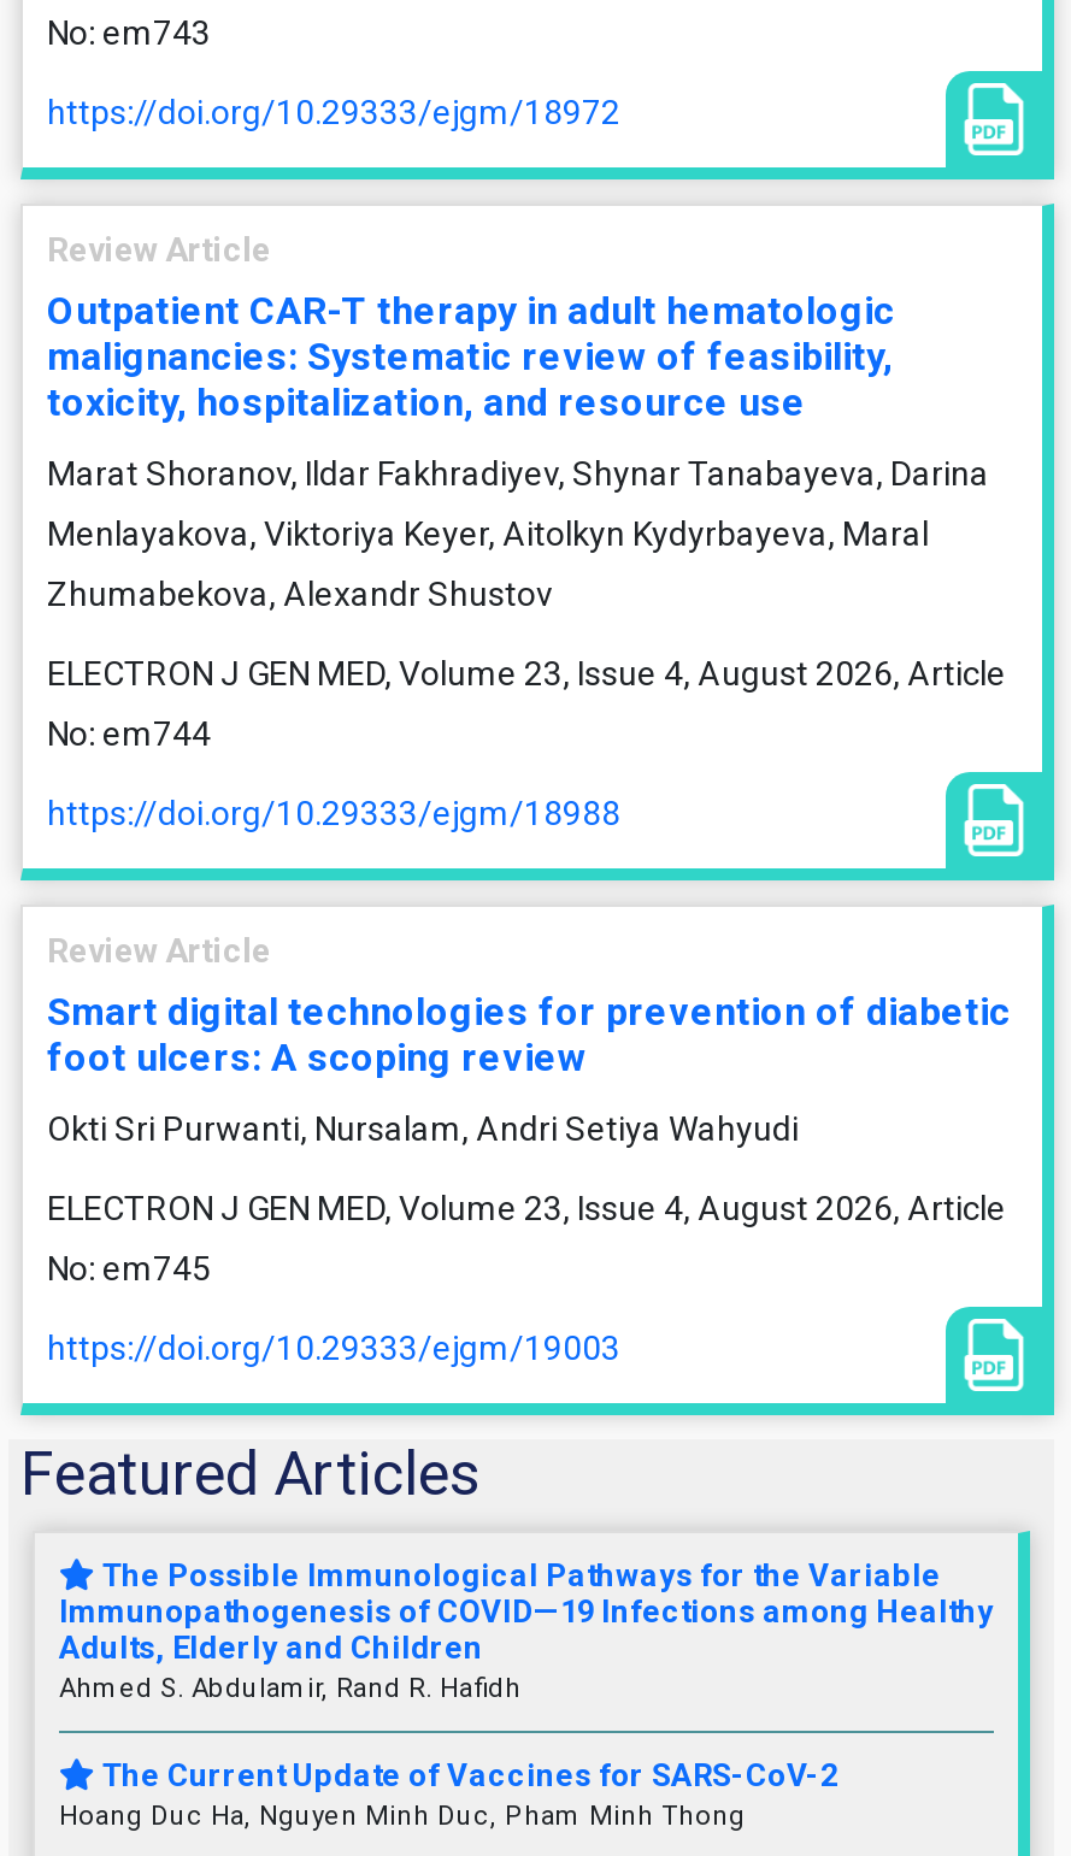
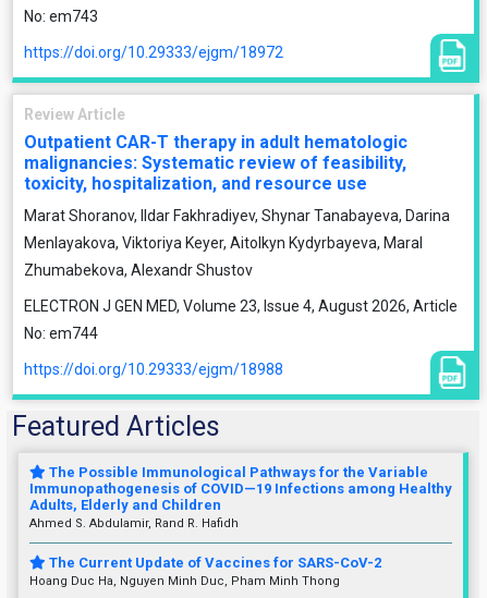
[47,931,1011,1367] Review Article | Smart digital technologies for prevention of diabetic | foot ulcers: A scoping review | Okti Sri Purwanti, Nursalam, Andri Setiya Wahyudi | ELECTRON J GEN MED, Volume 23, Issue 4, August 2026, Article | No: em745 | https://doi.org/10.29333/ejgm/19003 -> none

